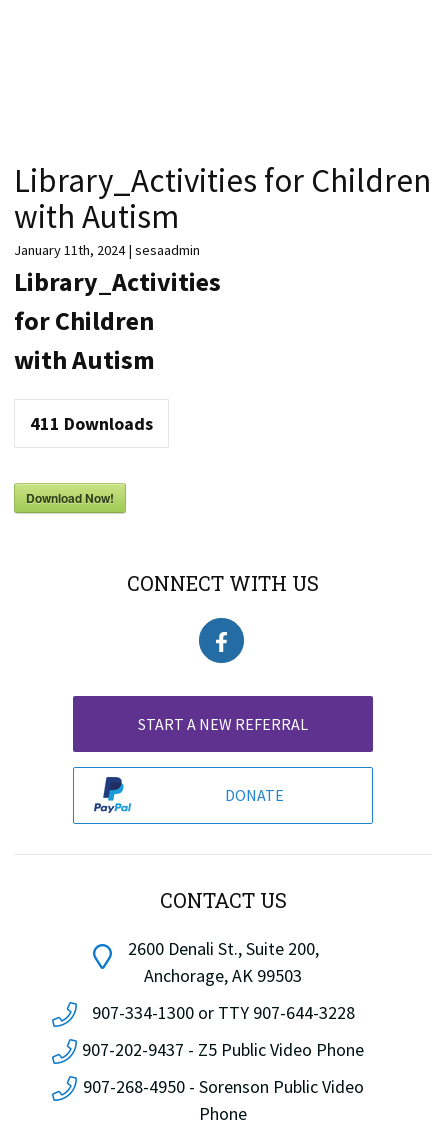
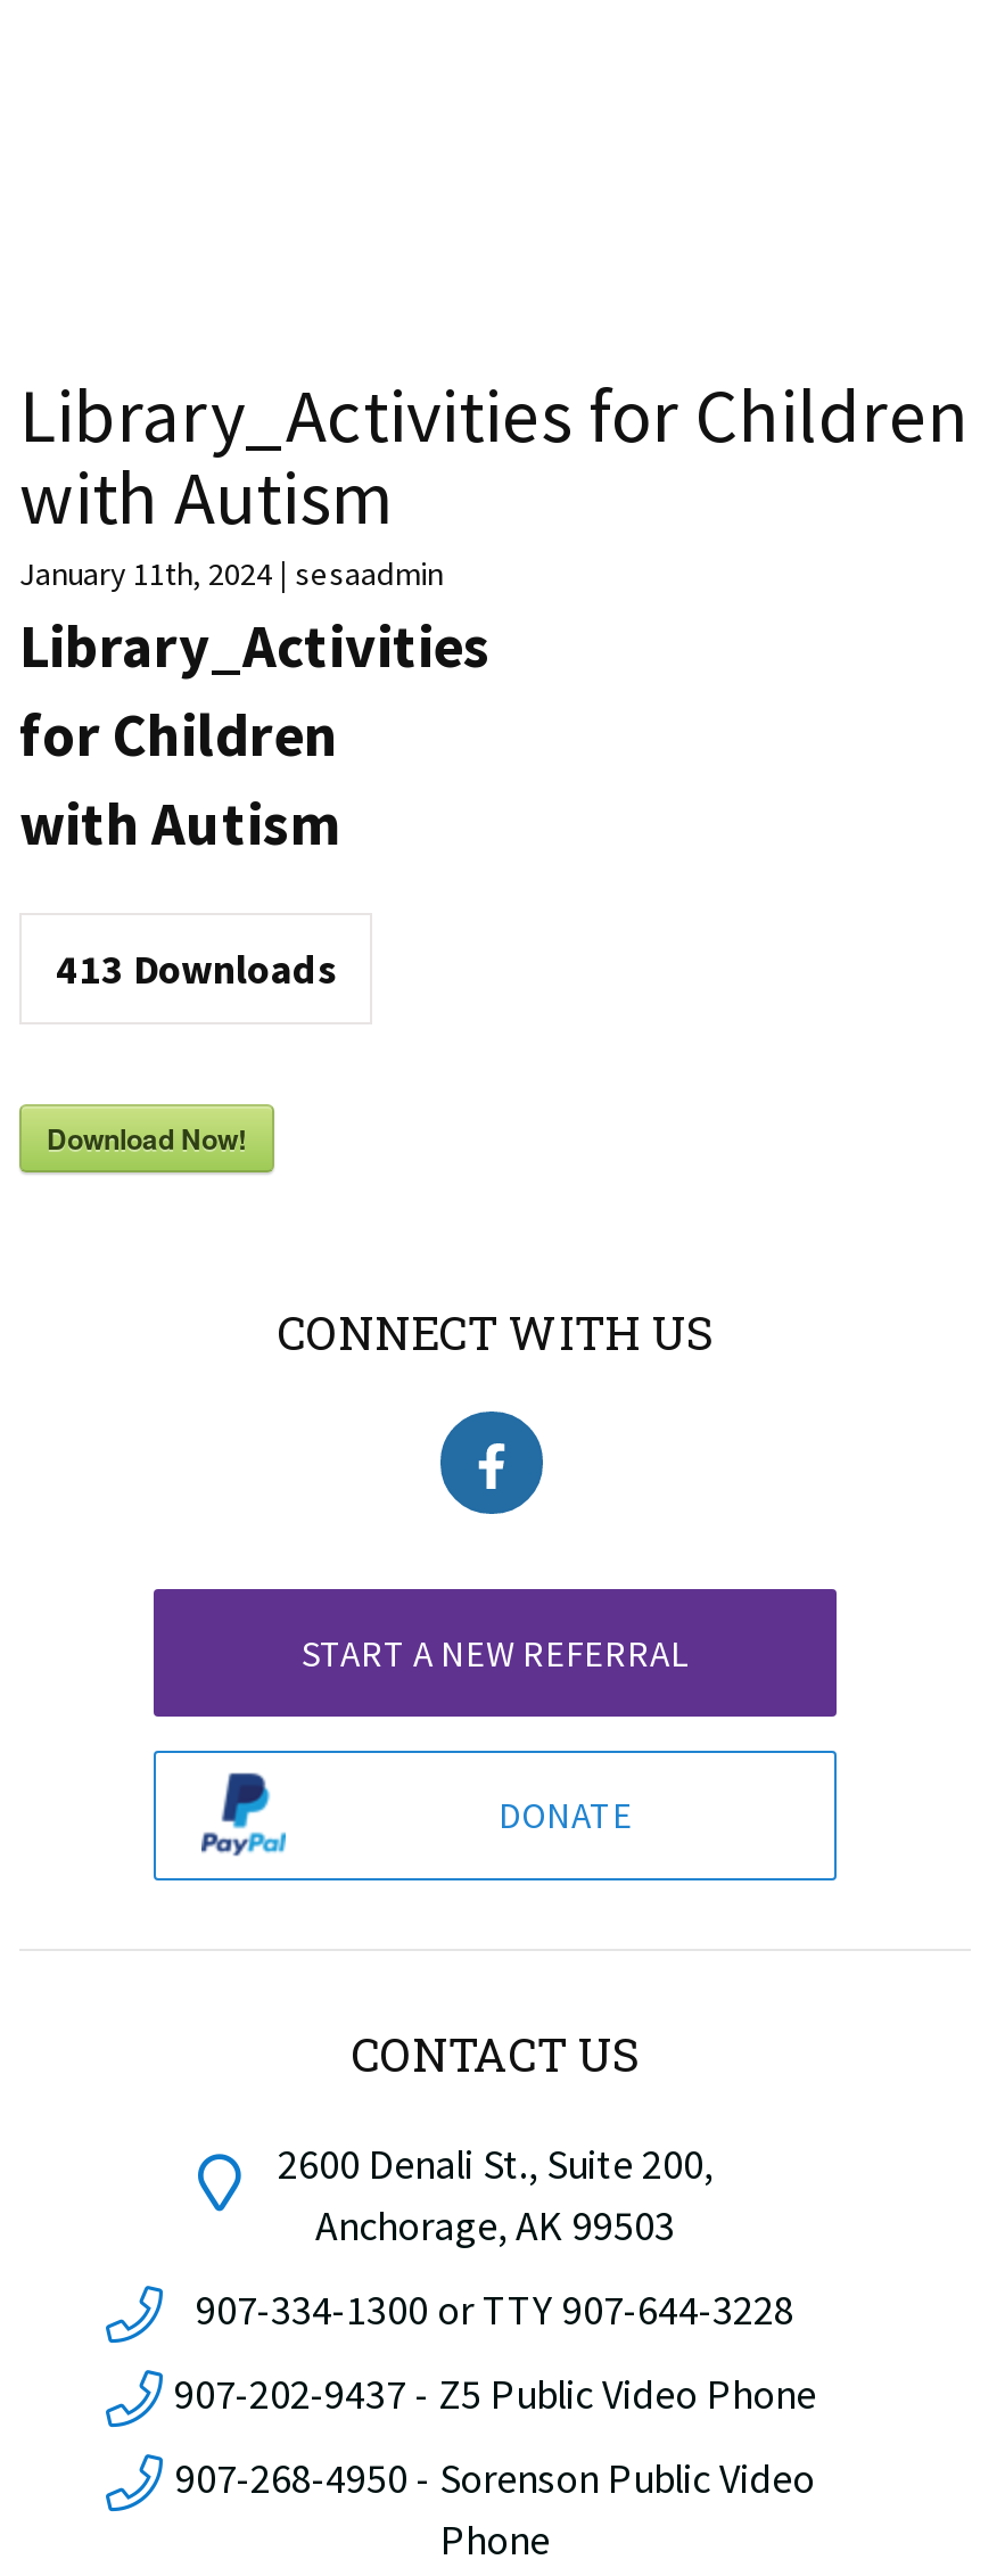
[30,412,153,435] 411 Downloads -> [56,943,336,995] 413 Downloads

